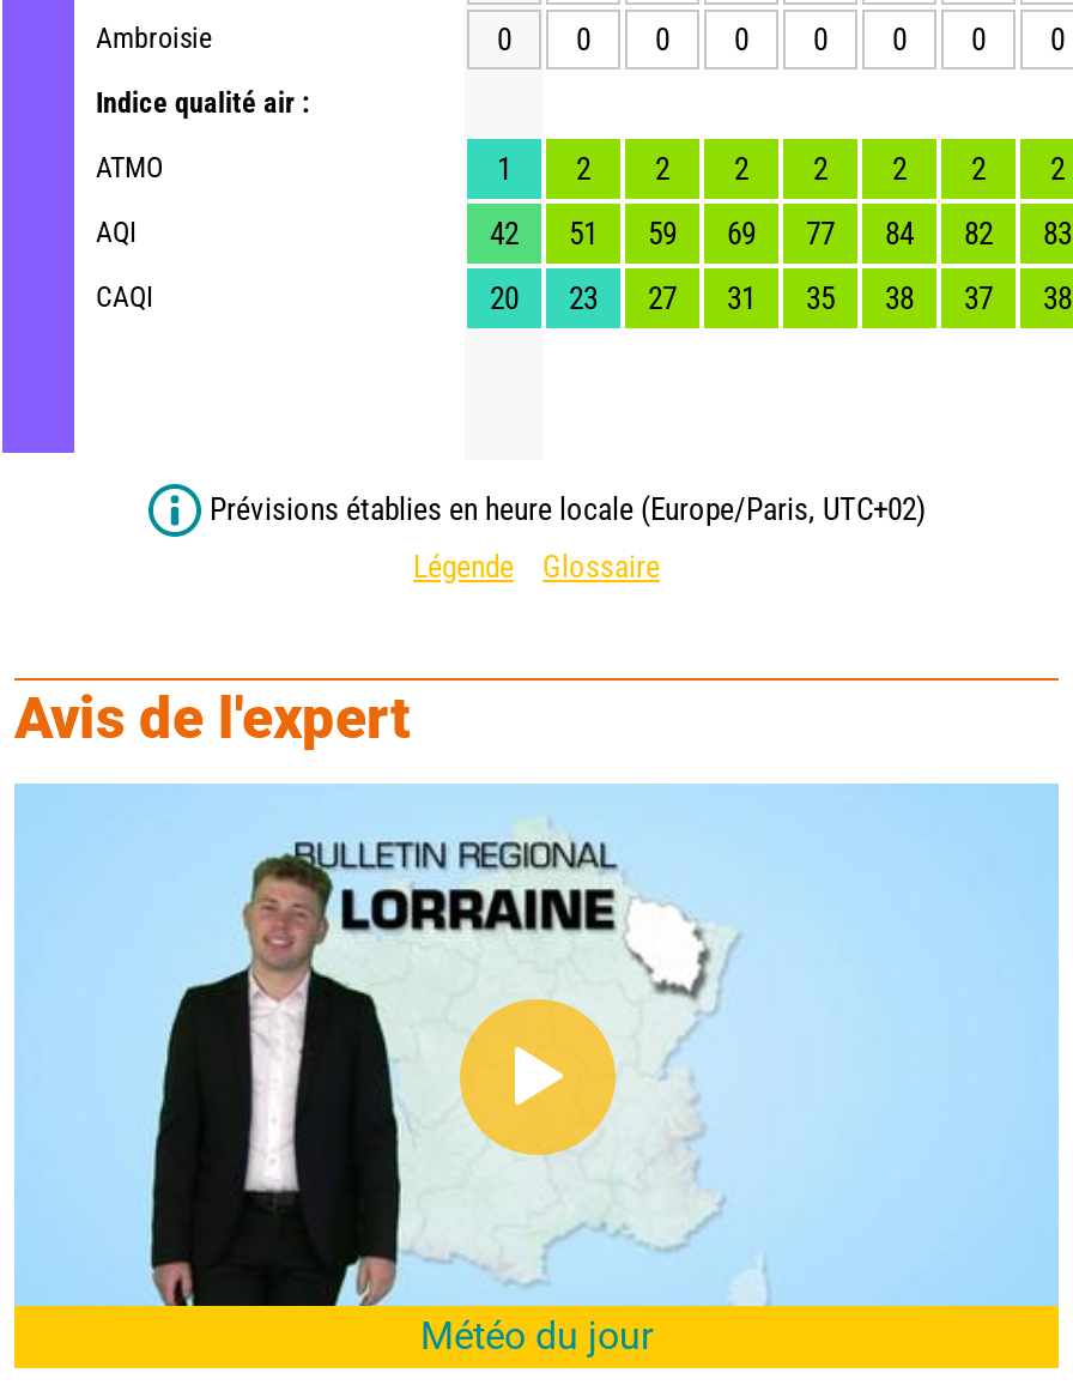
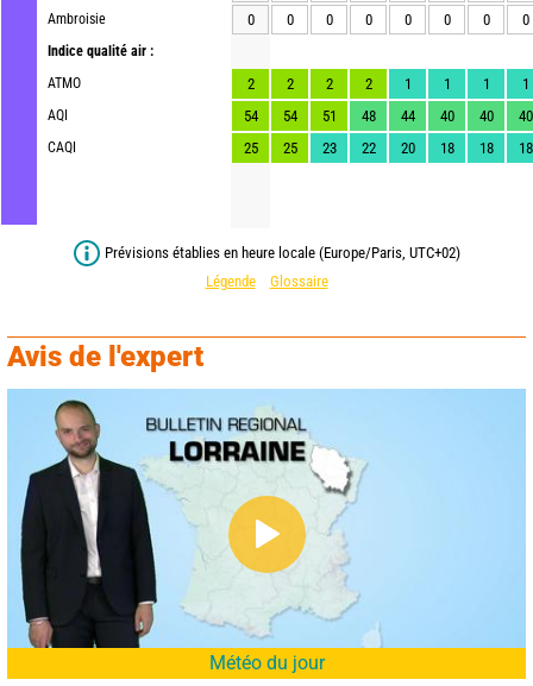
[497,151,511,187] 1 -> none
[892,151,1065,187] 2 | 2 | 2 -> [404,75,529,93] 1 | 1 | 1 | 1
[490,216,519,252] 42 -> [243,107,297,125] 54 | 54
[648,216,677,252] 59 -> [361,107,375,125] 48
[727,216,756,252] 69 -> [400,107,415,125] 44
[806,216,835,252] 77 -> [440,107,454,125] 40
[885,216,914,252] 84 -> [479,107,493,125] 40
[964,216,993,252] 82 -> [518,107,532,125] 40
[1043,216,1072,252] 83 -> [243,139,258,157] 25
[490,281,519,317] 20 -> [283,139,297,157] 25
[648,281,1072,317] 27 | 31 | 35 | 38 | 37 | 38 -> [361,139,532,157] 22 | 20 | 18 | 18 | 18
[41,805,402,1308] [image] -> [19,398,199,649] [image]

